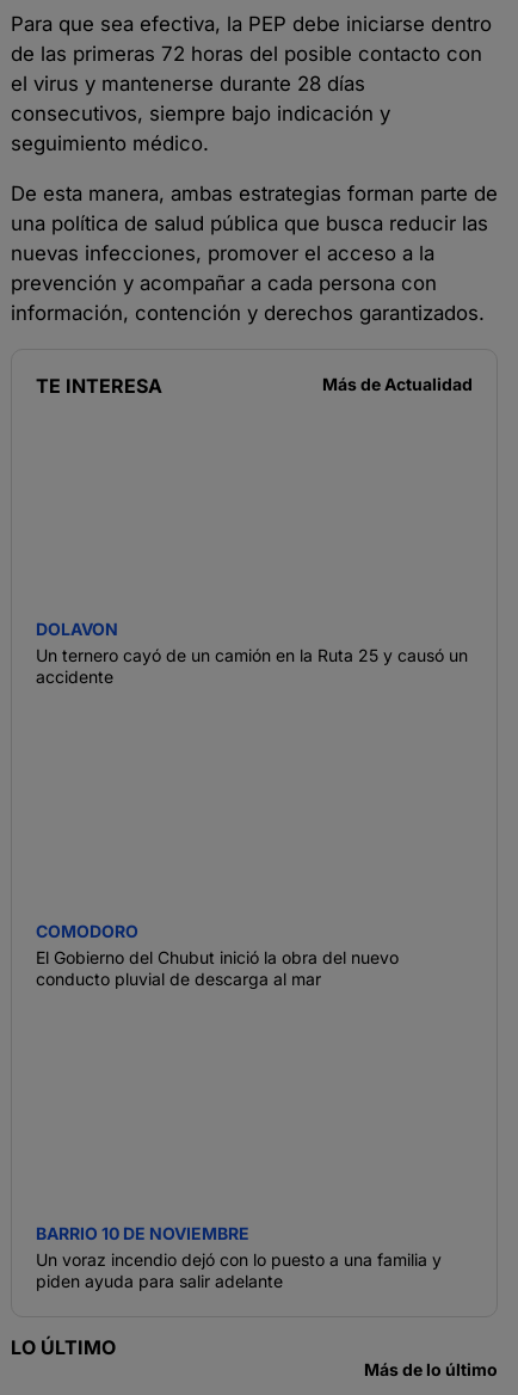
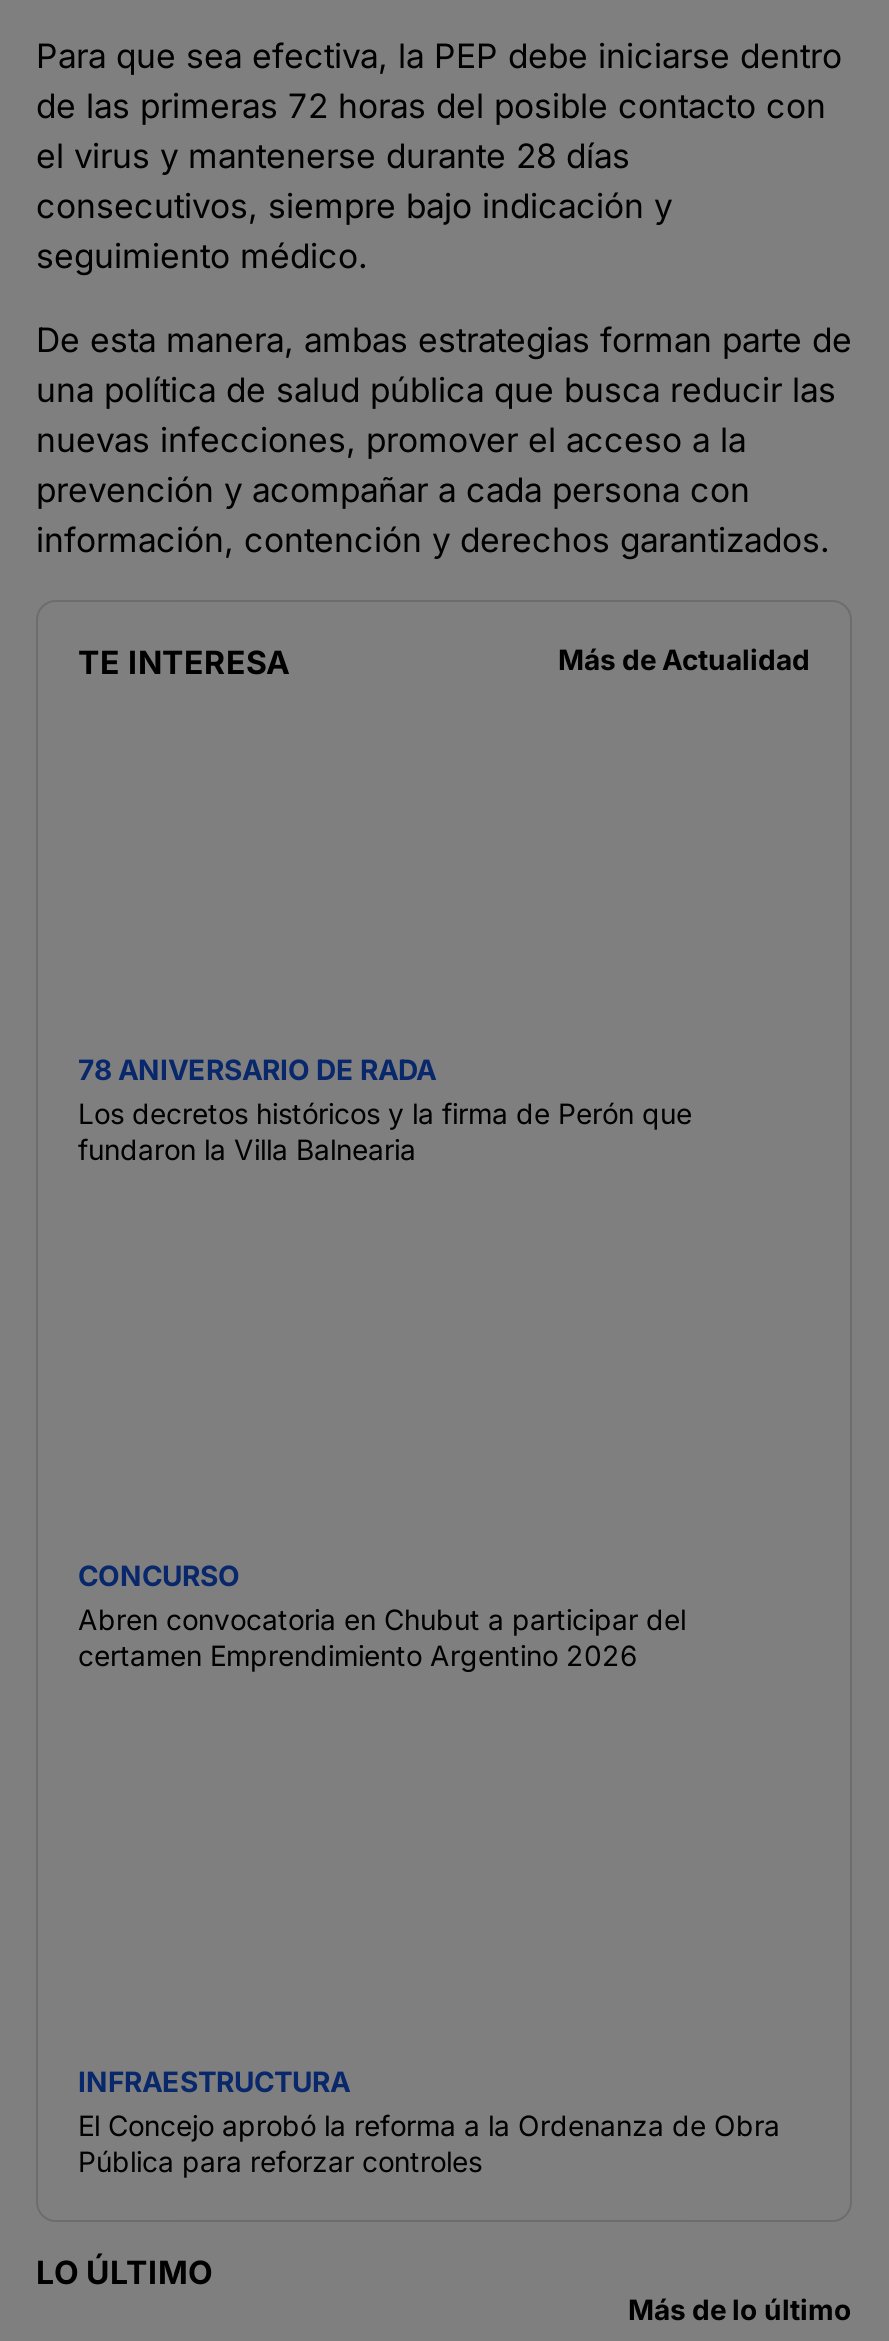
[36,618,468,686] DOLAVON | Un ternero cayó de un camión en la Ruta 25 y causó un | accidente -> [78,1051,692,1165] 78 ANIVERSARIO DE RADA | Los decretos históricos y la firma de Perón que | fundaron la Villa Balnearia
[36,920,399,988] COMODORO | El Gobierno del Chubut inició la obra del nuevo | conducto pluvial de descarga al mar -> [78,1557,686,1671] CONCURSO | Abren convocatoria en Chubut a participar del | certamen Emprendimiento Argentino 2026
[36,1222,442,1290] BARRIO 10 DE NOVIEMBRE | Un voraz incendio dejó con lo puesto a una familia y | piden ayuda para salir adelante -> [78,2063,780,2177] INFRAESTRUCTURA | El Concejo aprobó la reforma a la Ordenanza de Obra | Pública para reforzar controles

